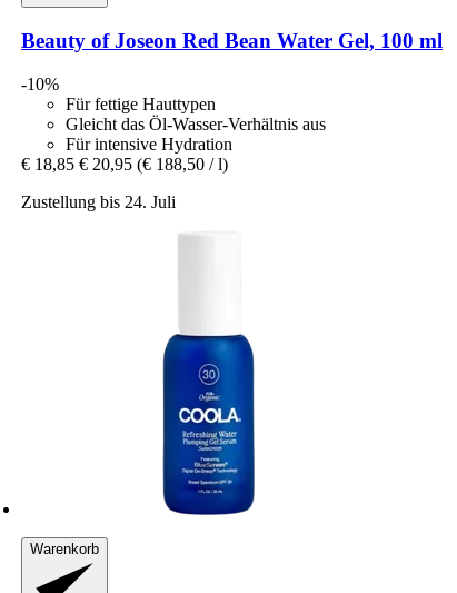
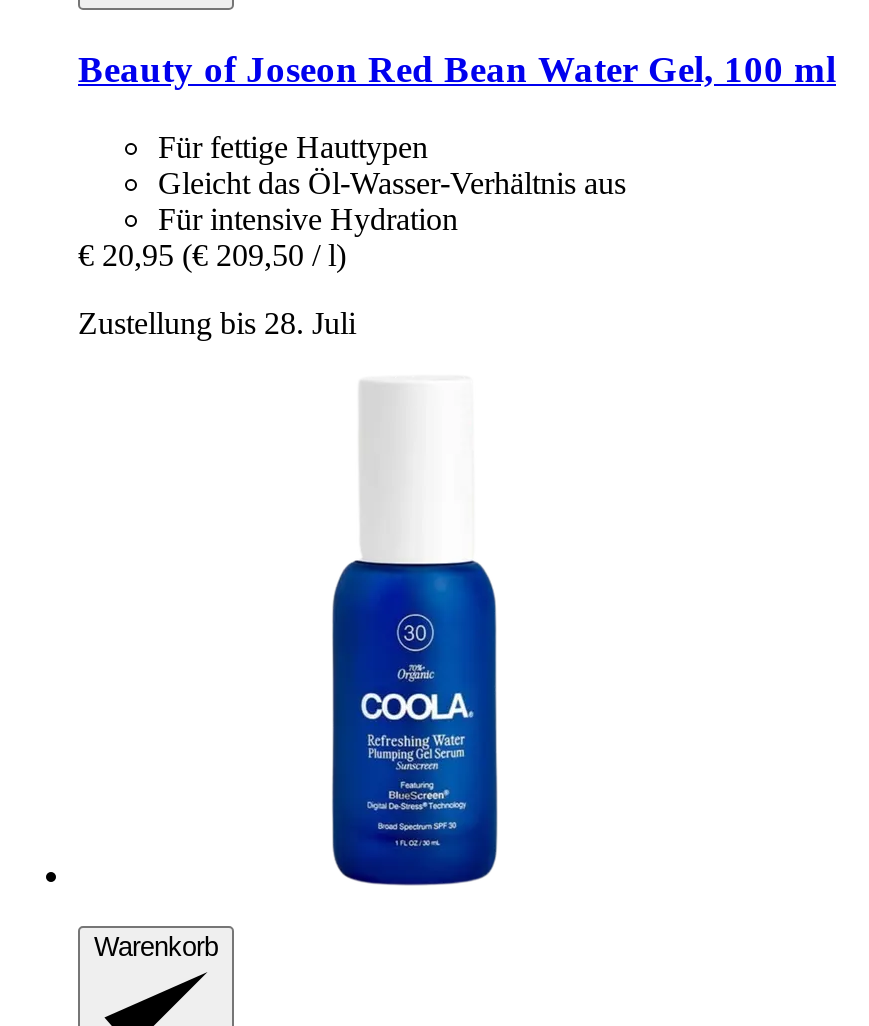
[21,74,59,93] -10% -> none
[21,154,228,173] € 18,85 € 20,95 (€ 188,50 / l) -> [78,237,346,271] € 20,95 (€ 209,50 / l)
[21,192,176,211] Zustellung bis 24. Juli -> [78,305,356,339] Zustellung bis 28. Juli

